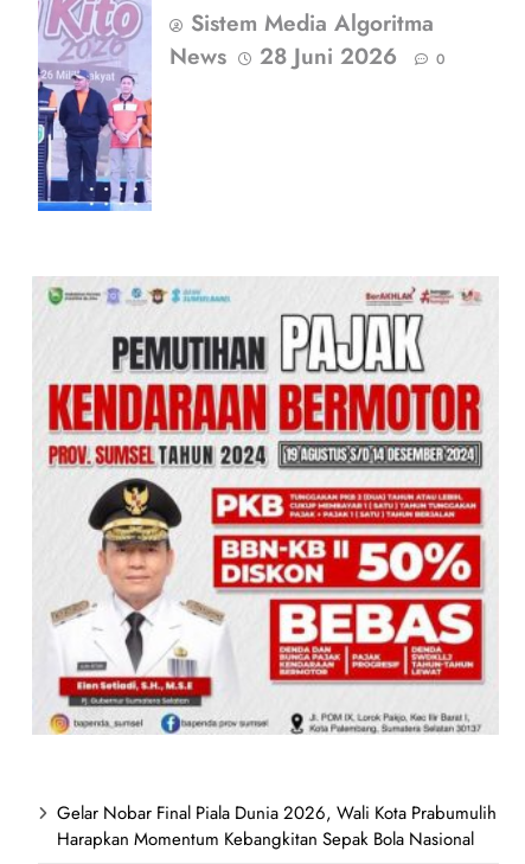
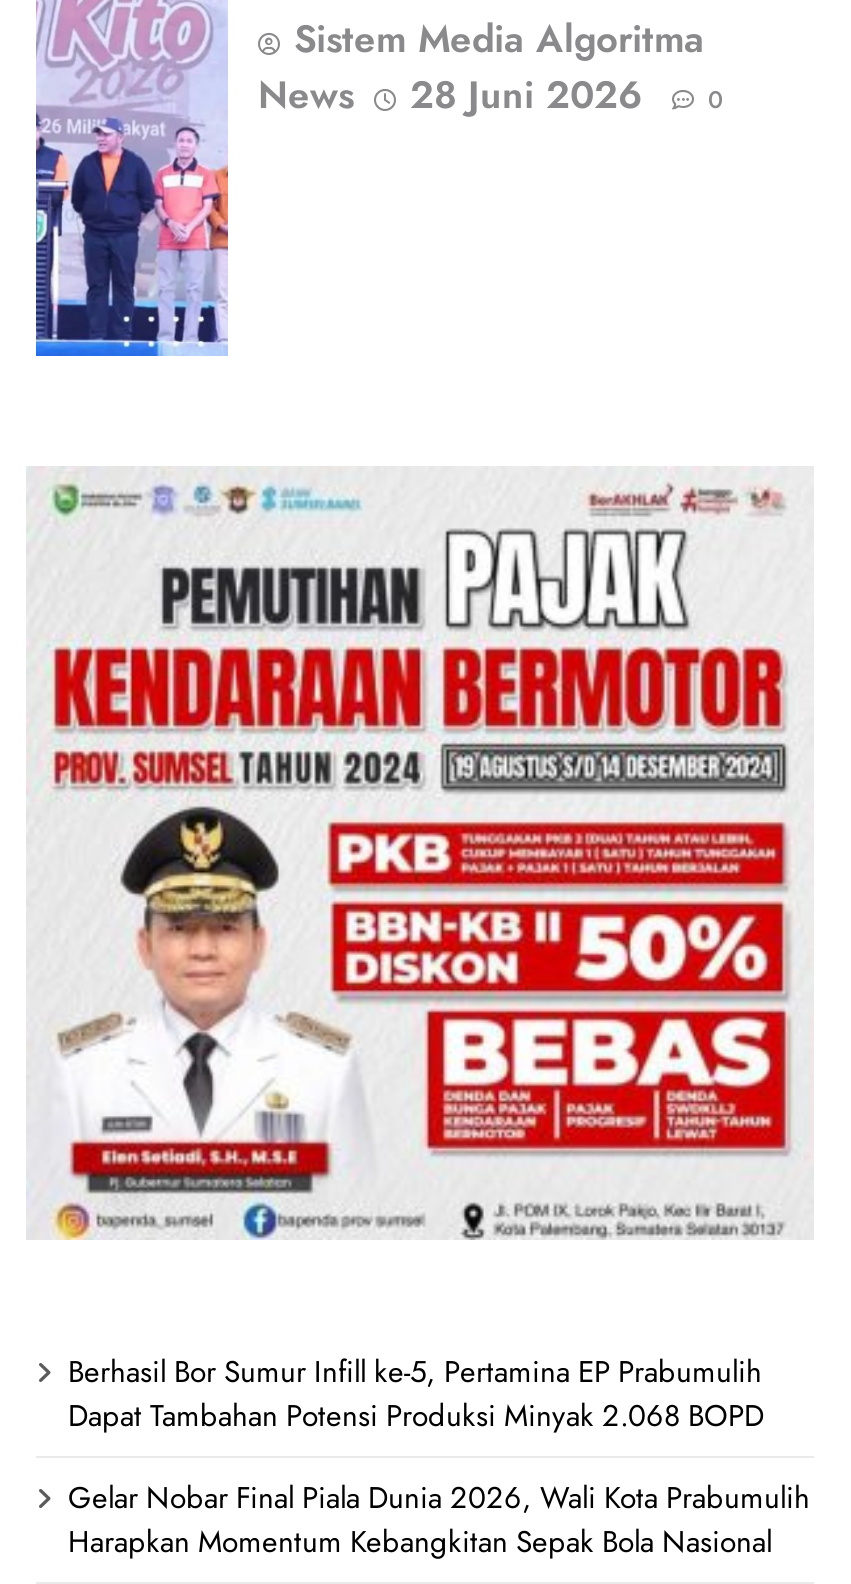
none -> [68,1350,764,1438] Berhasil Bor Sumur Infill ke-5, Pertamina EP Prabumulih | Dapat Tambahan Potensi Produksi Minyak 2.068 BOPD

